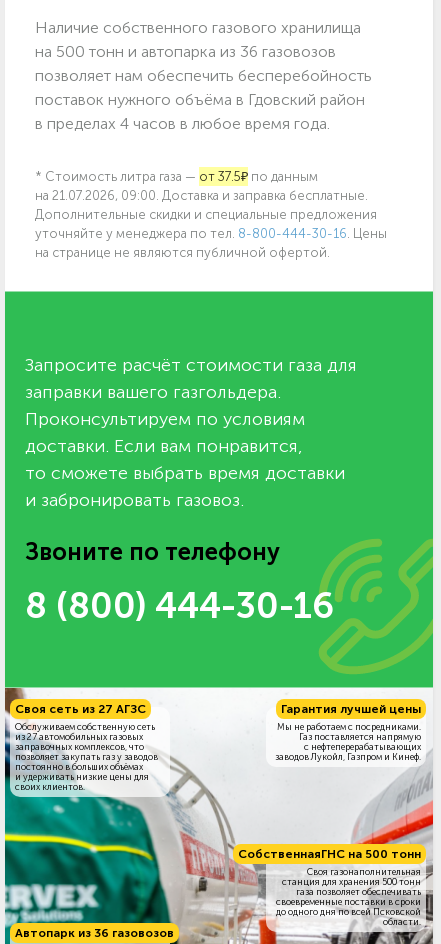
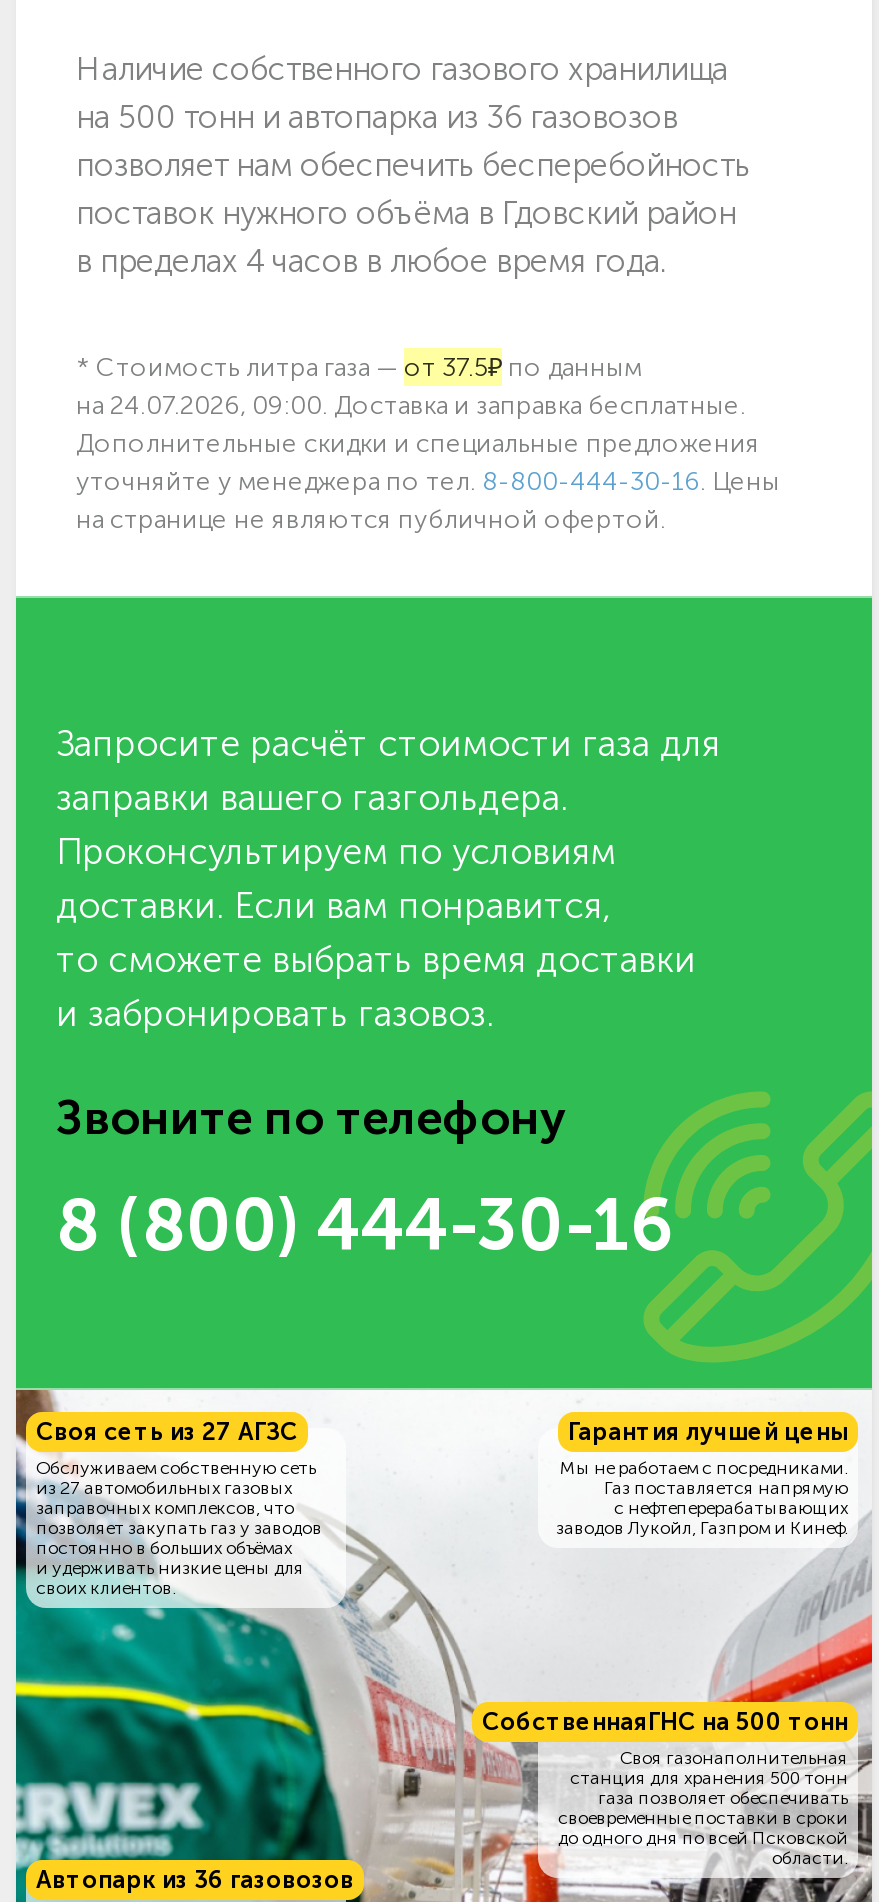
[35,188,368,203] на 21.07.2026, 09:00. Доставка и заправка бесплатные. -> [76,390,746,420] на 24.07.2026, 09:00. Доставка и заправка бесплатные.

